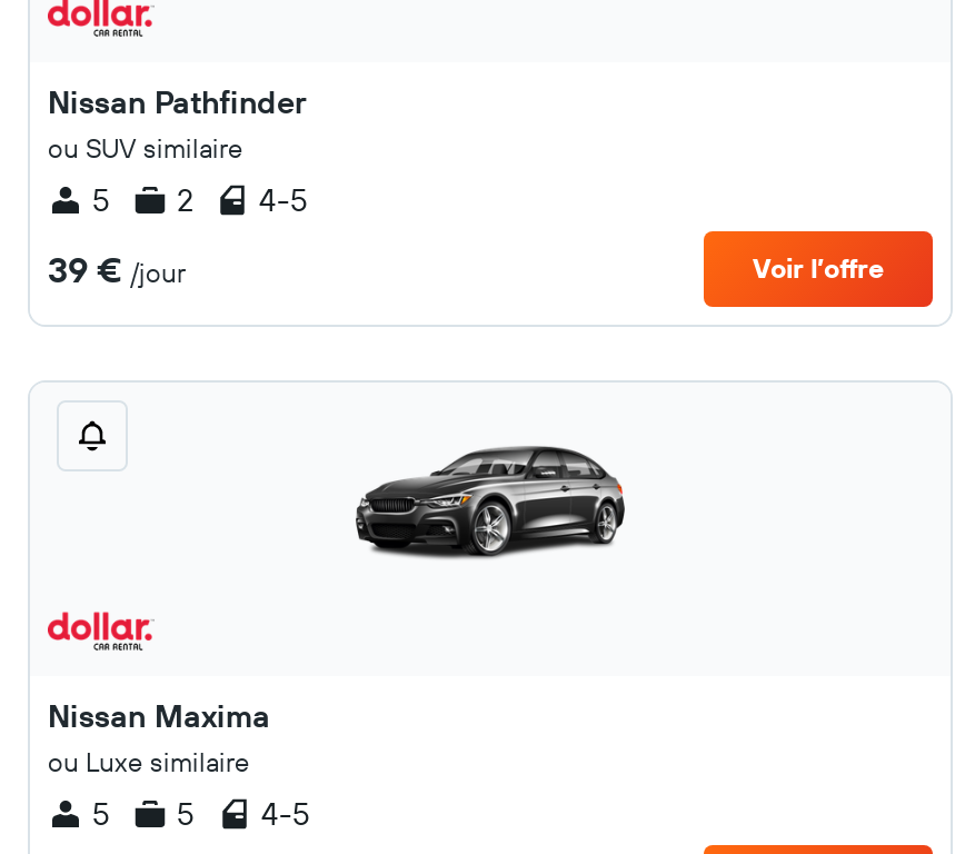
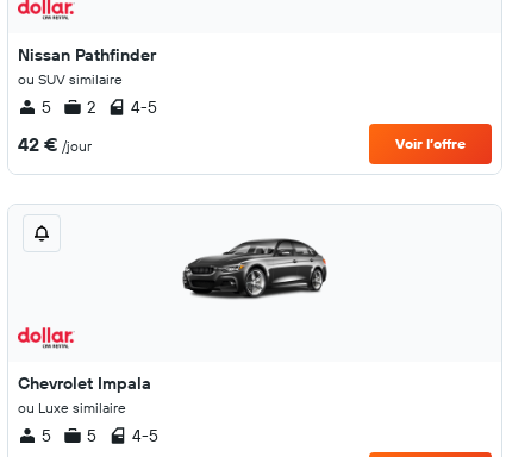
[48,247,186,291] 39 € /jour -> [18,132,92,156] 42 € /jour
[48,696,270,736] Nissan Maxima -> [18,373,151,394] Chevrolet Impala

